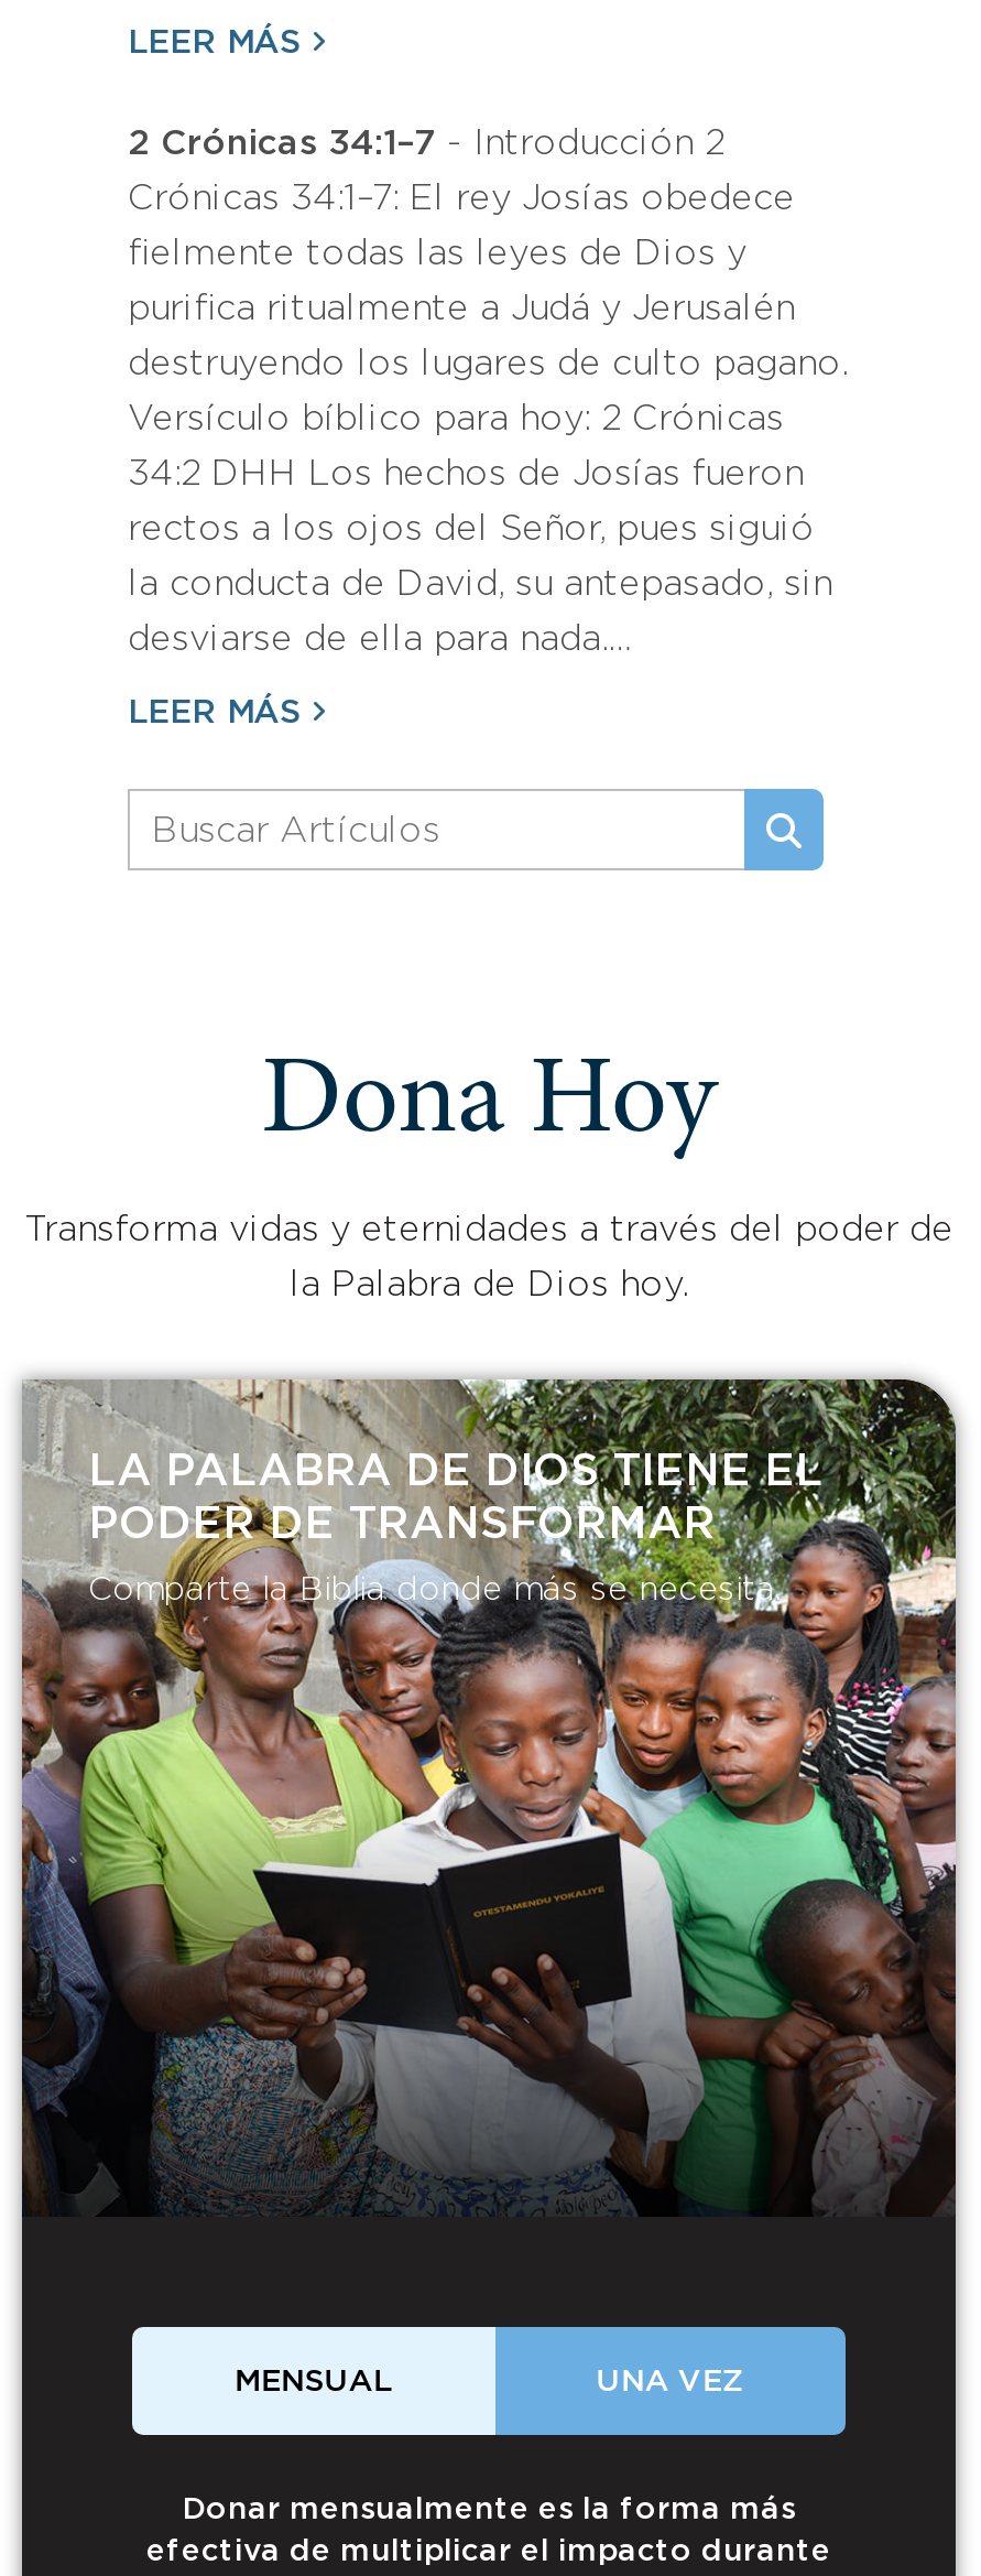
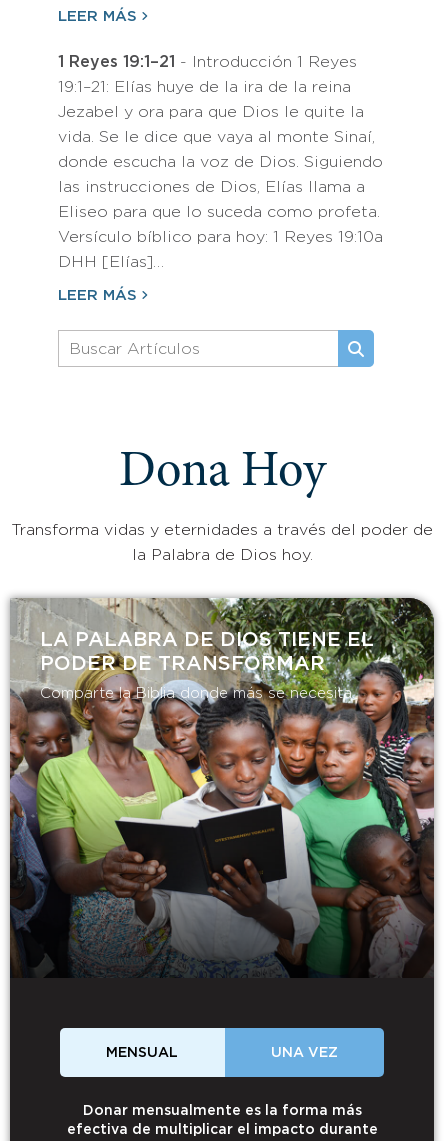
[128,128,848,657] 2 Crónicas 34:1–7 - Introducción 2 | Crónicas 34:1–7: El rey Josías obedece | fielmente todas las leyes de Dios y | purifica ritualmente a Judá y Jerusalén | destruyendo los lugares de culto pagano. | Versículo bíblico para hoy: 2 Crónicas | 34:2 DHH Los hechos de Josías fueron | rectos a los ojos del Señor, pues siguió | la conducta de David, su antepasado, sin | desviarse de ella para nada.… -> [58,55,383,270] 1 Reyes 19:1–21 - Introducción 1 Reyes | 19:1–21: Elías huye de la ira de la reina | Jezabel y ora para que Dios le quite la | vida. Se le dice que vaya al monte Sinaí, | donde escucha la voz de Dios. Siguiendo | las instrucciones de Dios, Elías llama a | Eliseo para que lo suceda como profeta. | Versículo bíblico para hoy: 1 Reyes 19:10a | DHH [Elías]…

